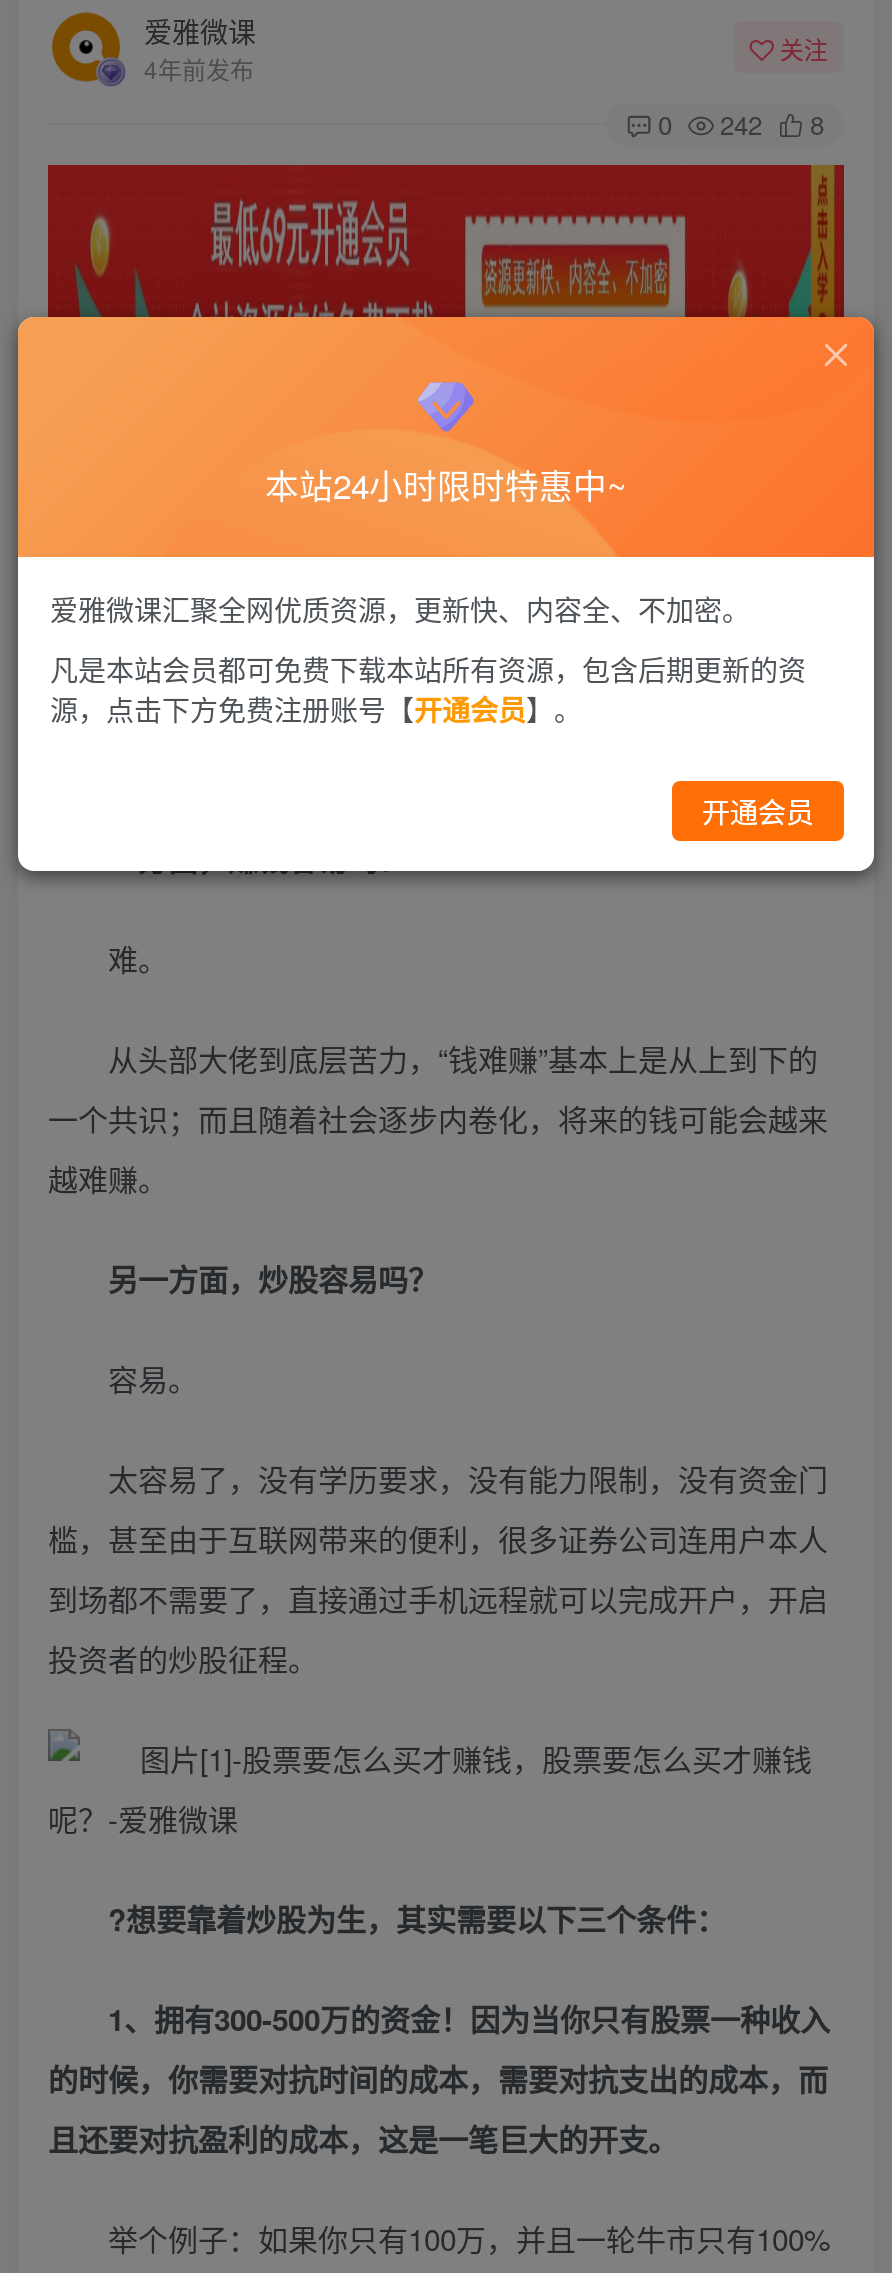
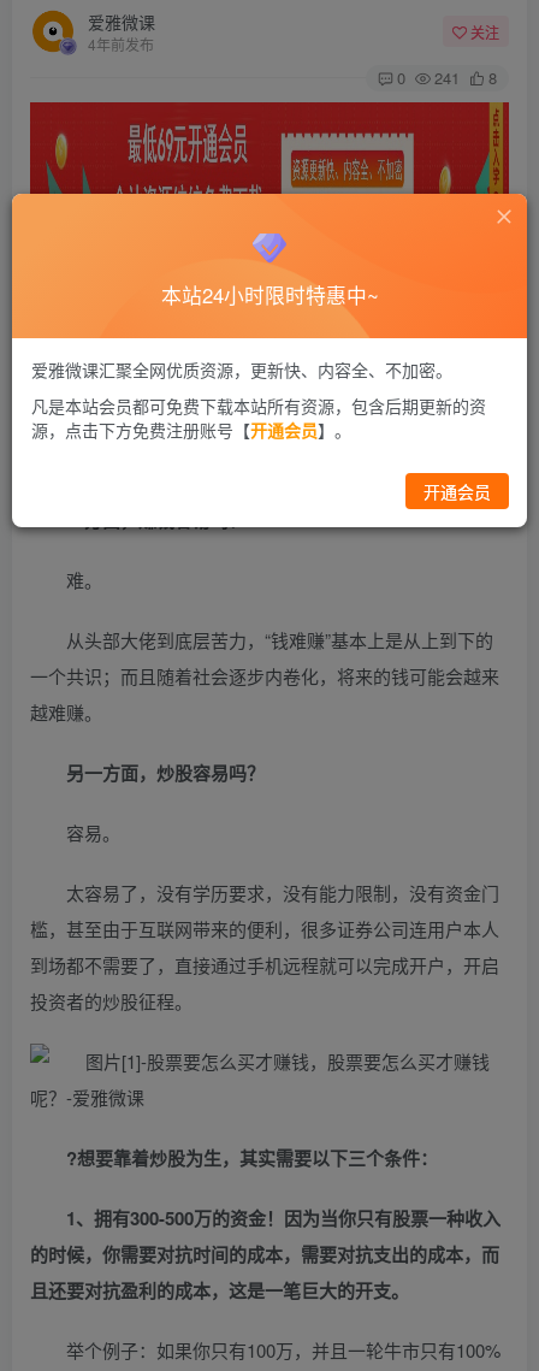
[658,105,824,143] 0 242 8 -> [397,66,497,89] 0 241 8

